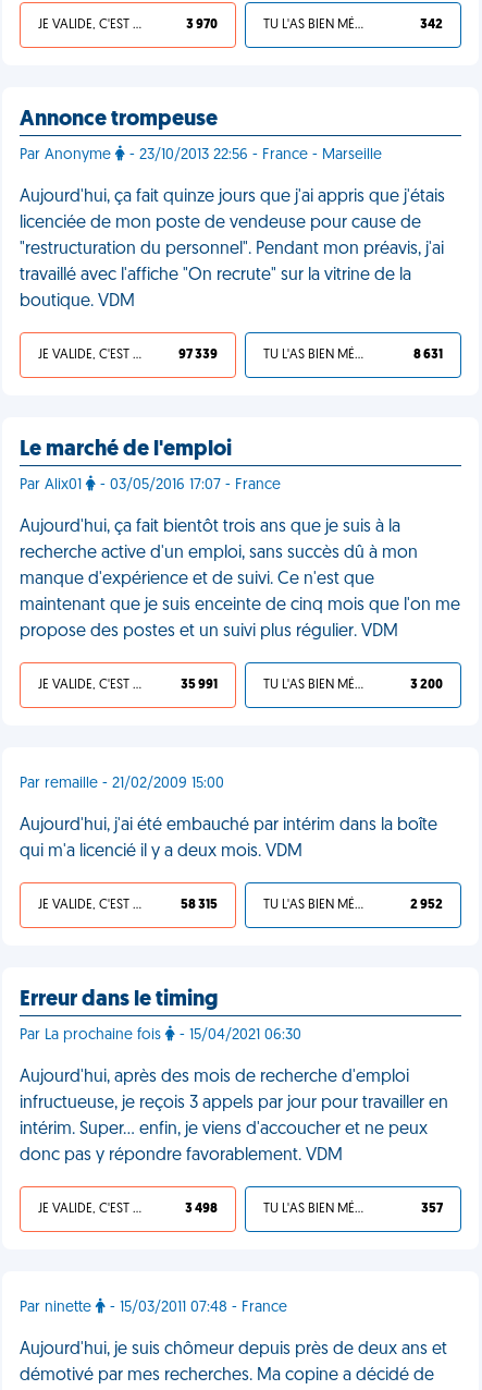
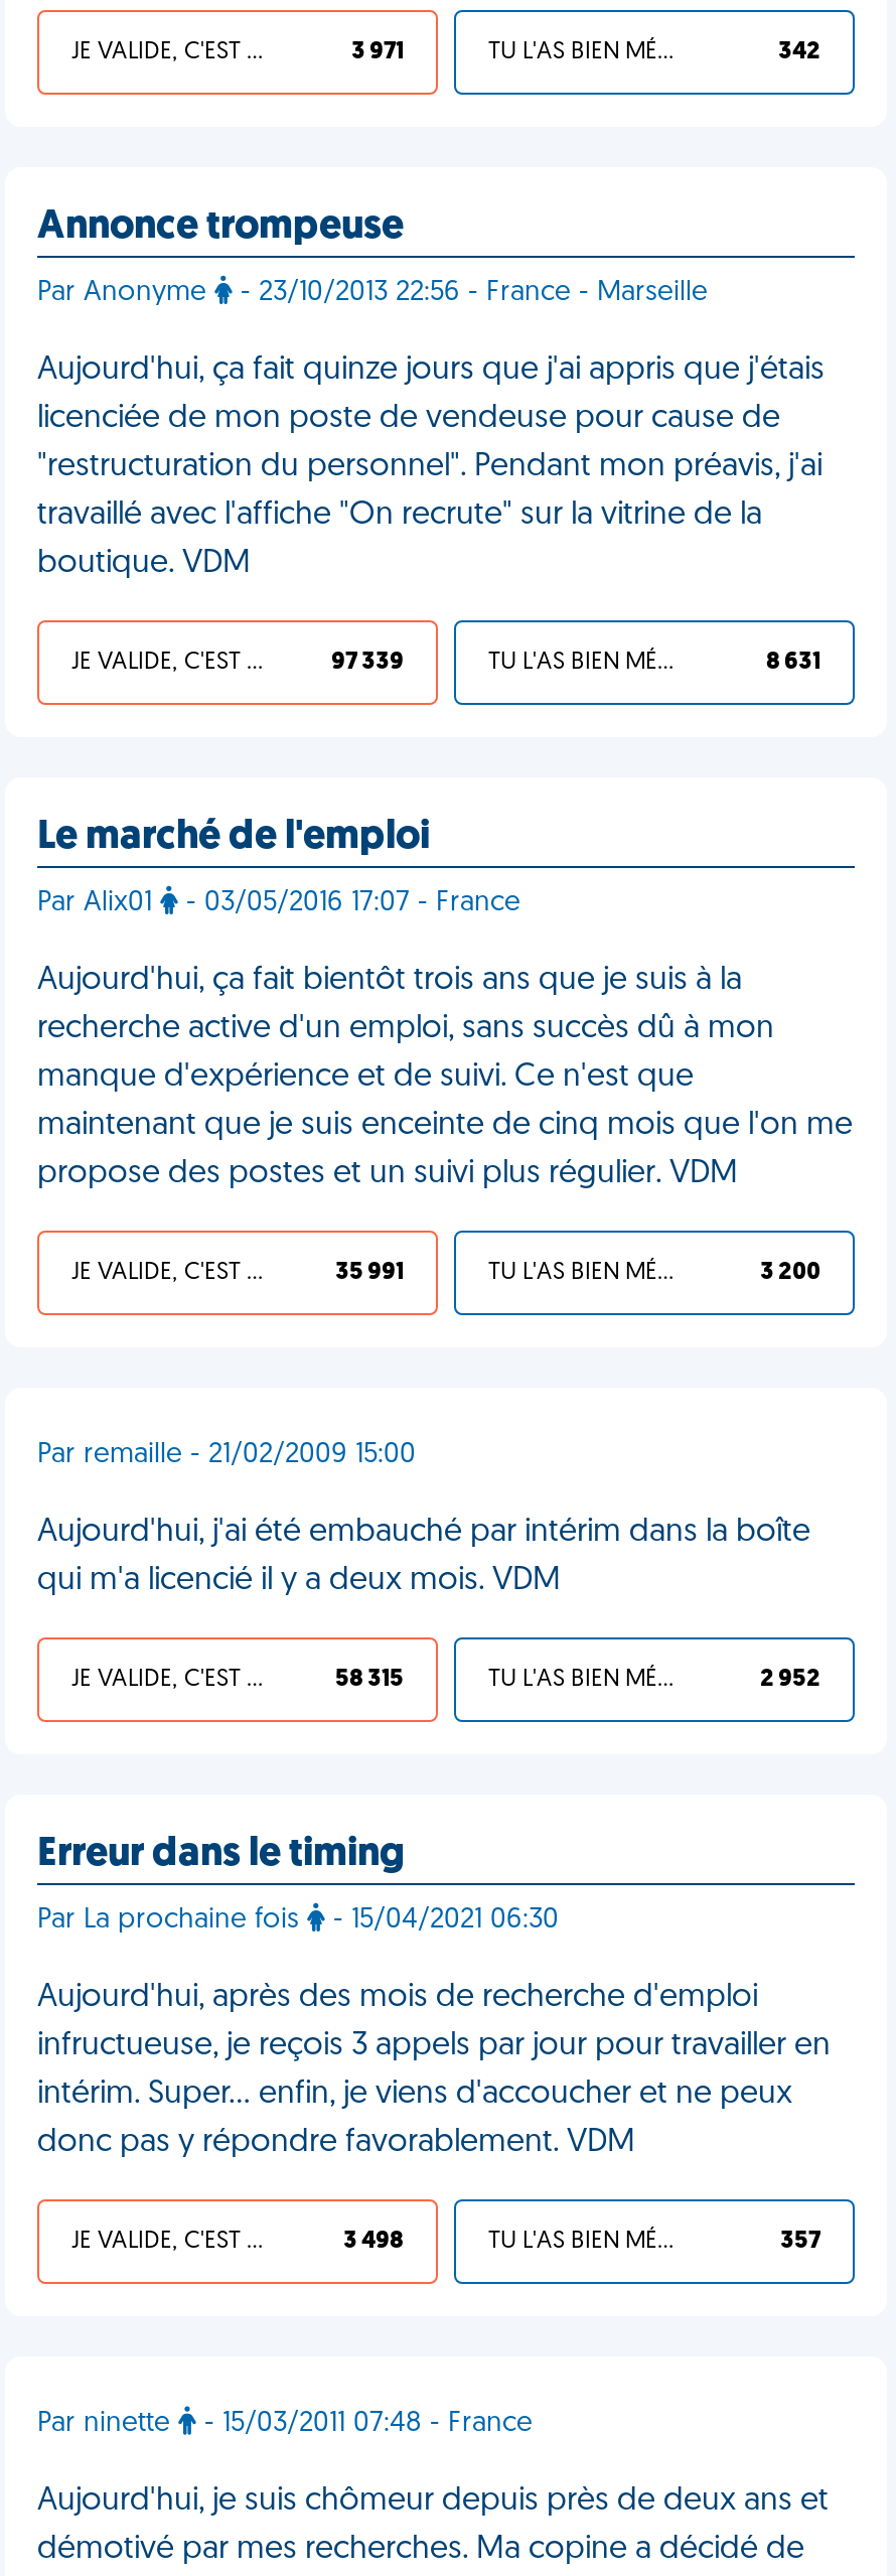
[186,19,218,32] 3 970 -> [351,40,404,64] 3 971

